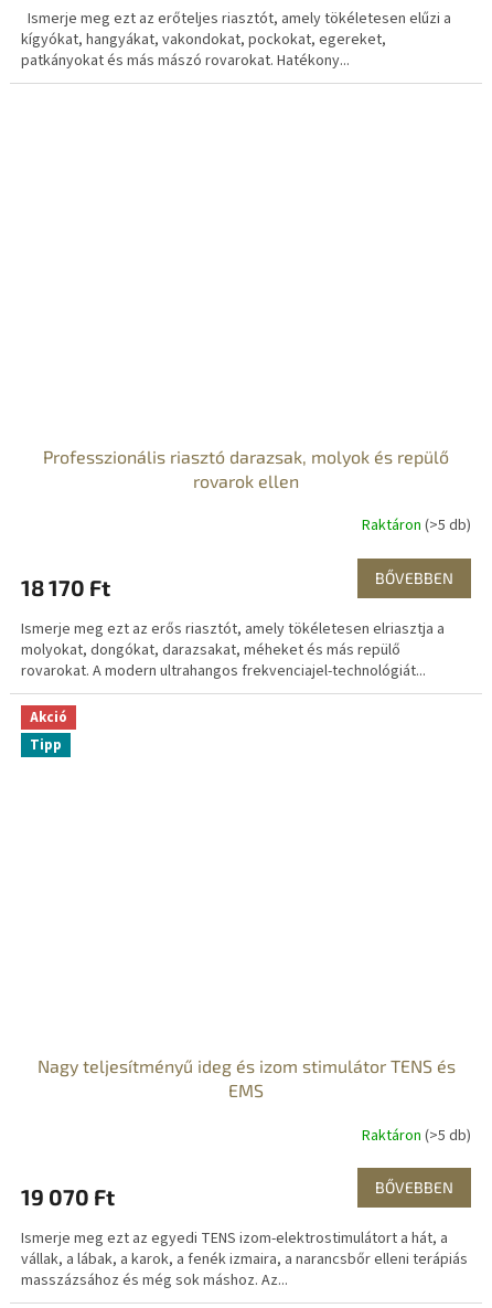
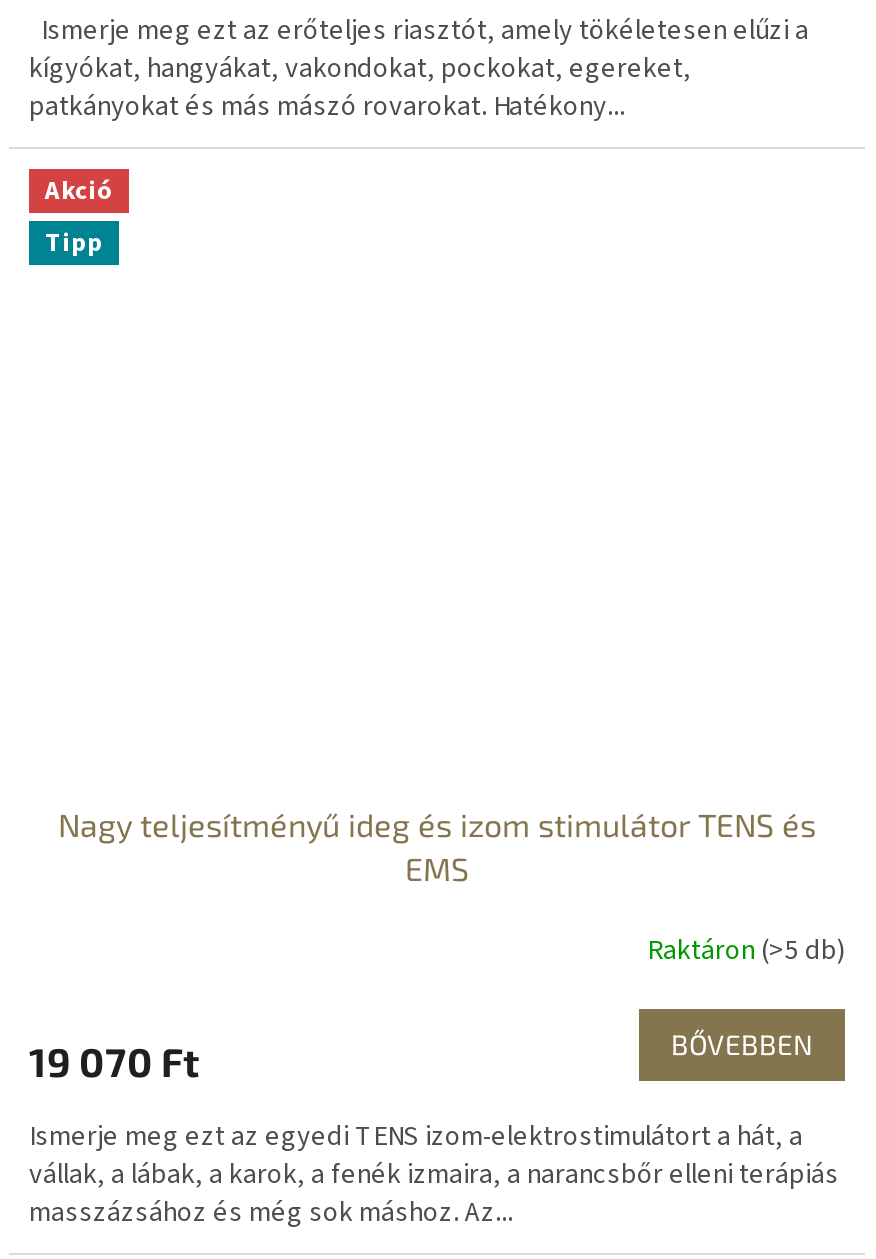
[21,445,471,682] Professzionális riasztó darazsak, molyok és repülő | rovarok ellen | Raktáron (>5 db) | 18 170 Ft | BŐVEBBEN | Ismerje meg ezt az erős riasztót, amely tökéletesen elriasztja a | molyokat, dongókat, darazsakat, méheket és más repülő | rovarokat. A modern ultrahangos frekvenciajel-technológiát... -> none

